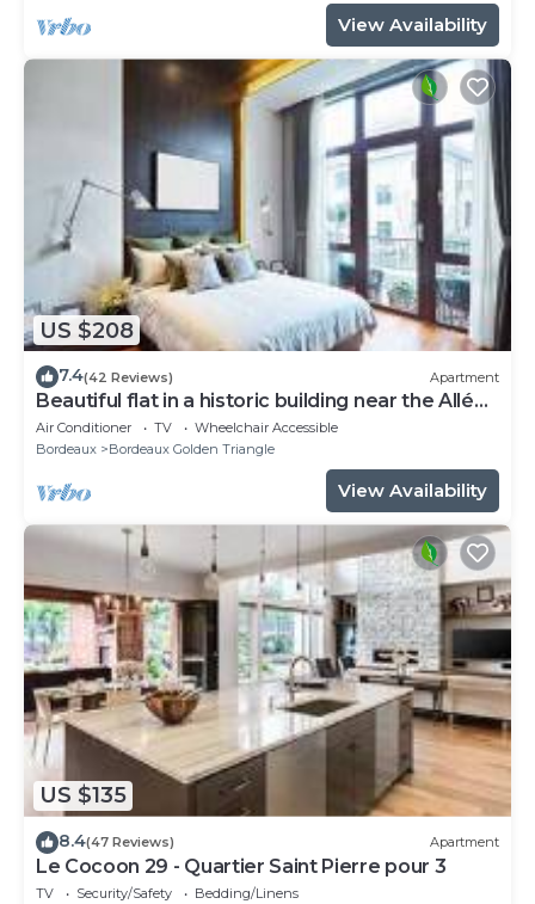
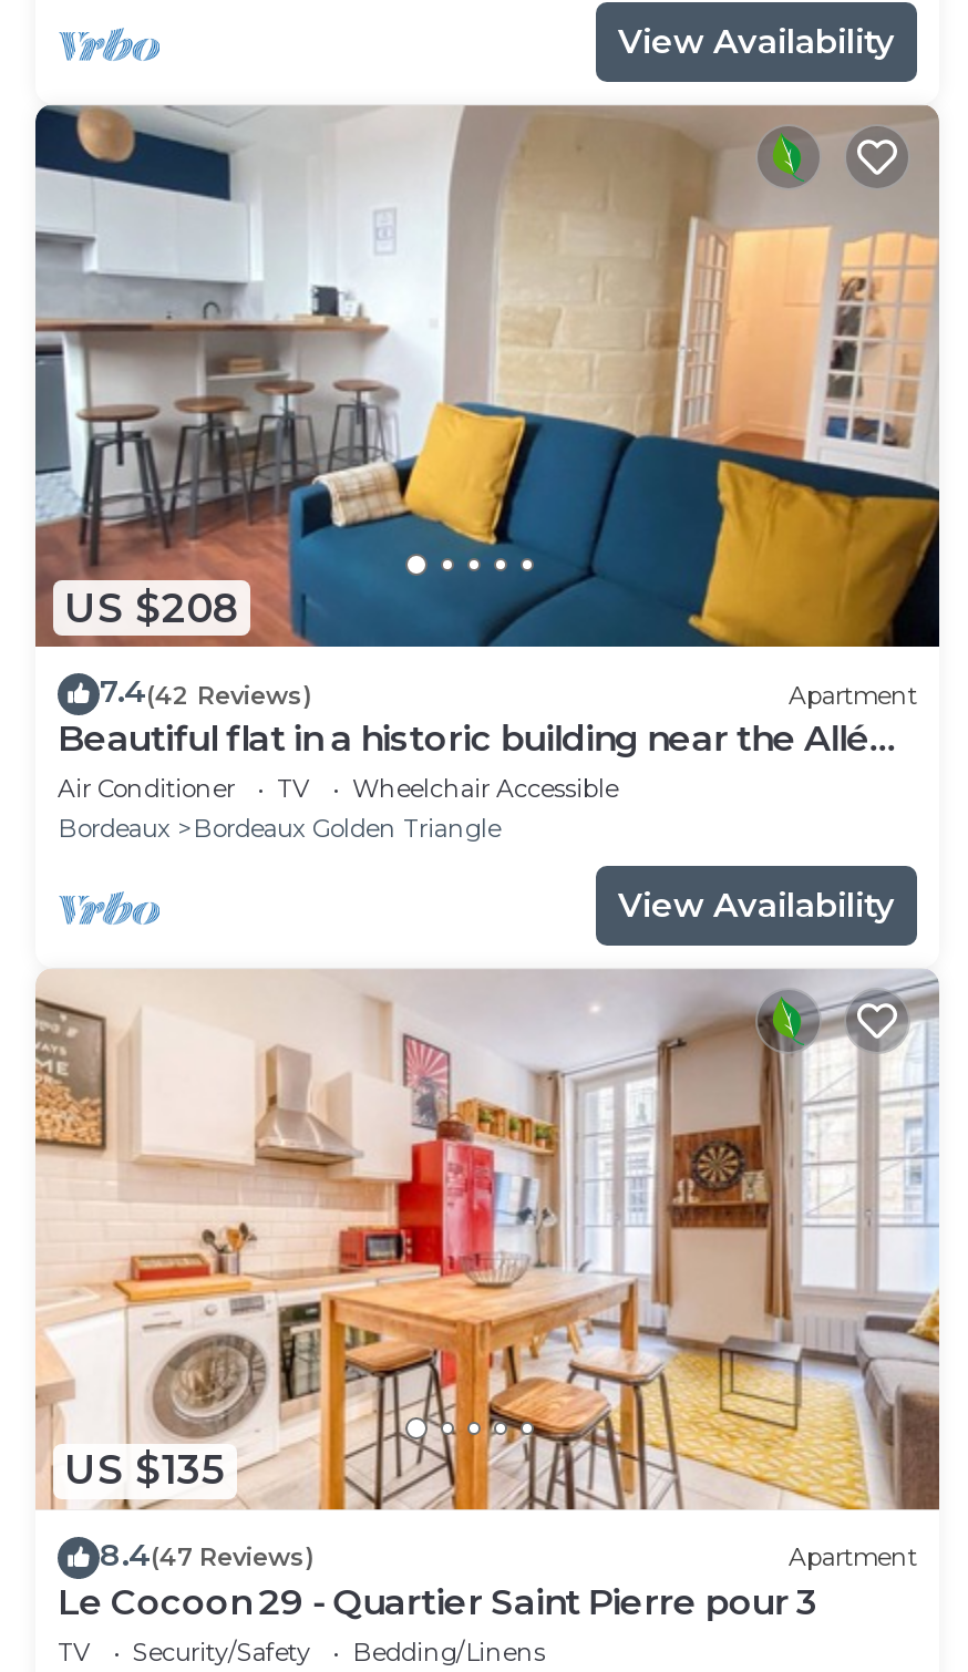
[23,59,512,352] [image] -> [33,104,941,649] [image]
[23,525,512,818] [image] -> [33,972,941,1513] [image]

